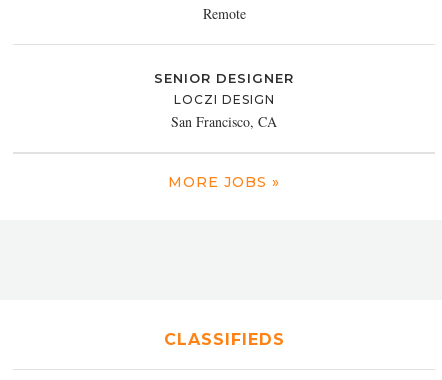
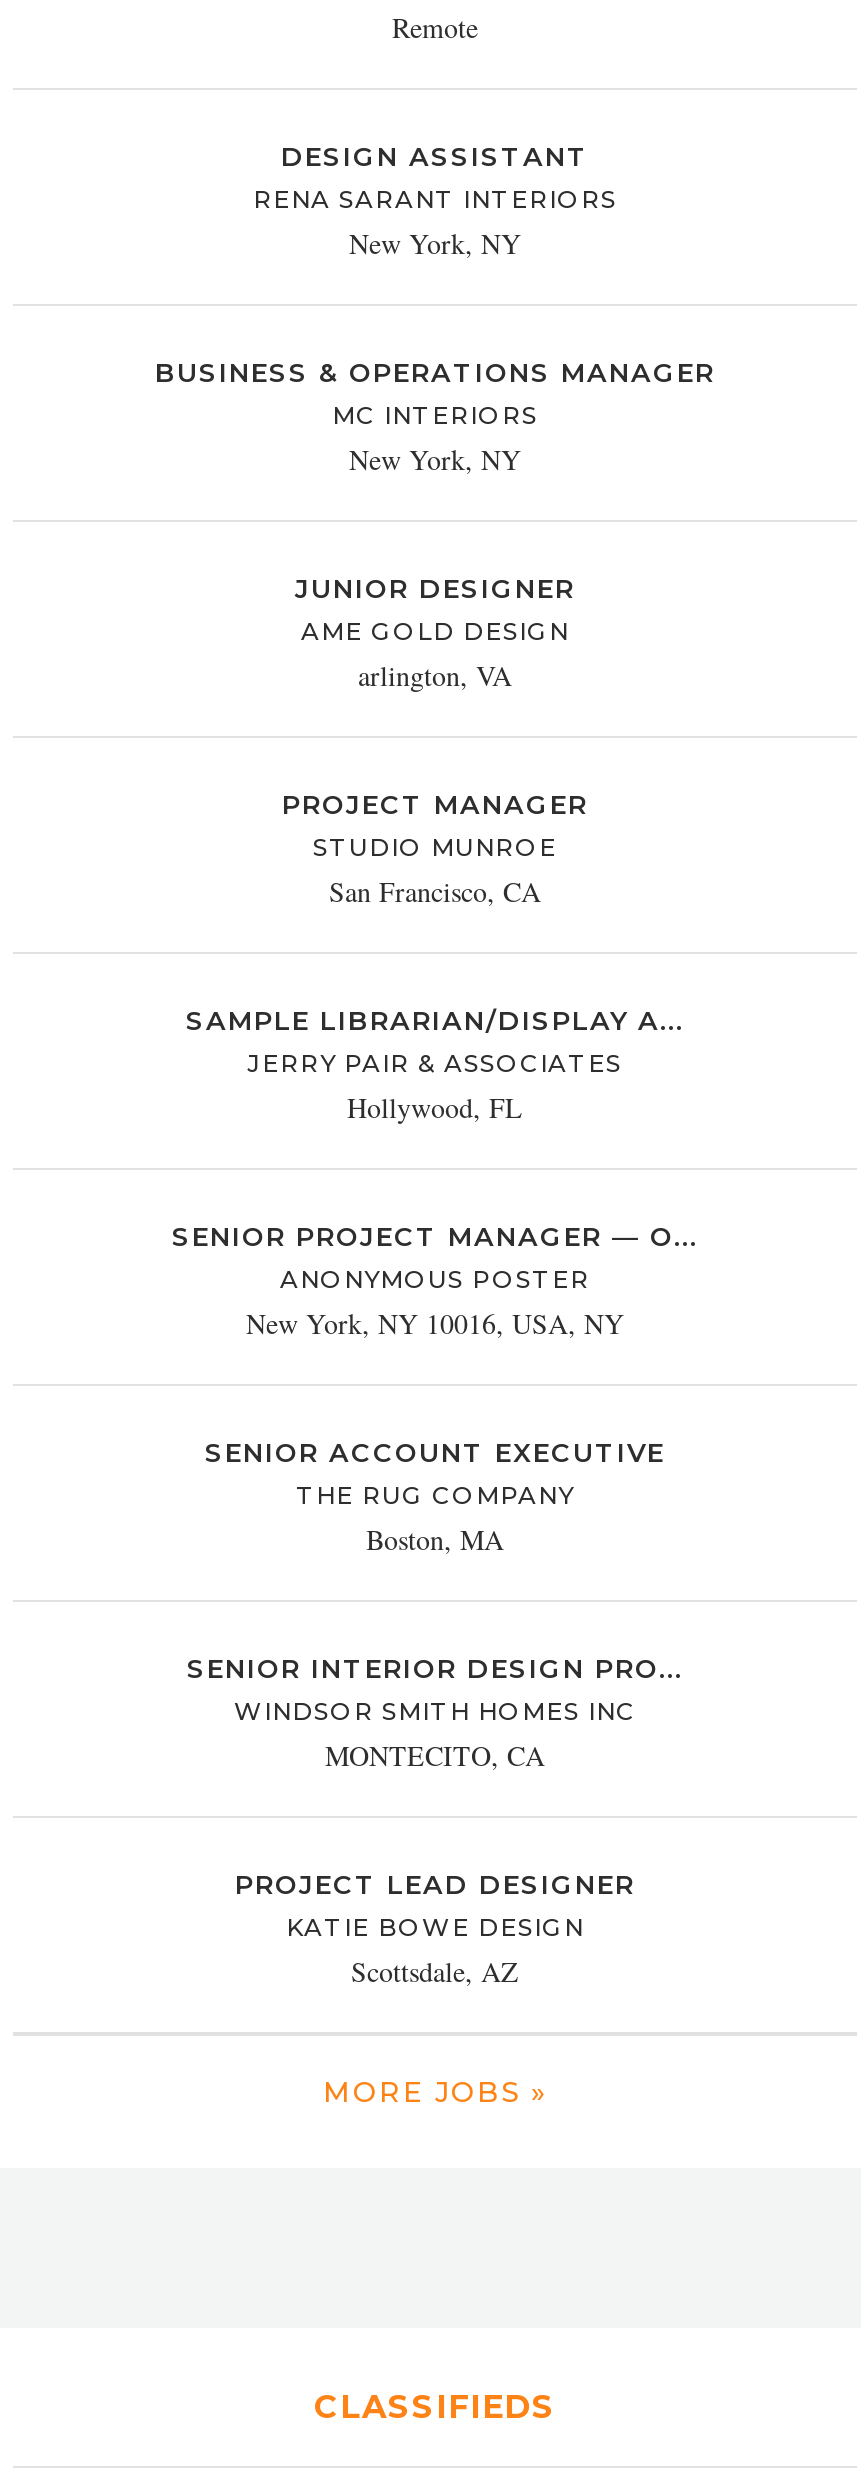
[154,70,294,107] SENIOR DESIGNER | LOCZI DESIGN -> [155,140,715,862] DESIGN ASSISTANT | RENA SARANT INTERIORS | New York, NY | BUSINESS & OPERATIONS MANAGER | MC INTERIORS | New York, NY | JUNIOR DESIGNER | AME GOLD DESIGN | arlington, VA | PROJECT MANAGER | STUDIO MUNROE
none -> [172,1004,698,1990] SAMPLE LIBRARIAN/DISPLAY A... | JERRY PAIR & ASSOCIATES | Hollywood, FL | SENIOR PROJECT MANAGER — O... | ANONYMOUS POSTER | New York, NY 10016, USA, NY | SENIOR ACCOUNT EXECUTIVE | THE RUG COMPANY | Boston, MA | SENIOR INTERIOR DESIGN PRO... | WINDSOR SMITH HOMES INC | MONTECITO, CA | PROJECT LEAD DESIGNER | KATIE BOWE DESIGN | Scottsdale, AZ

